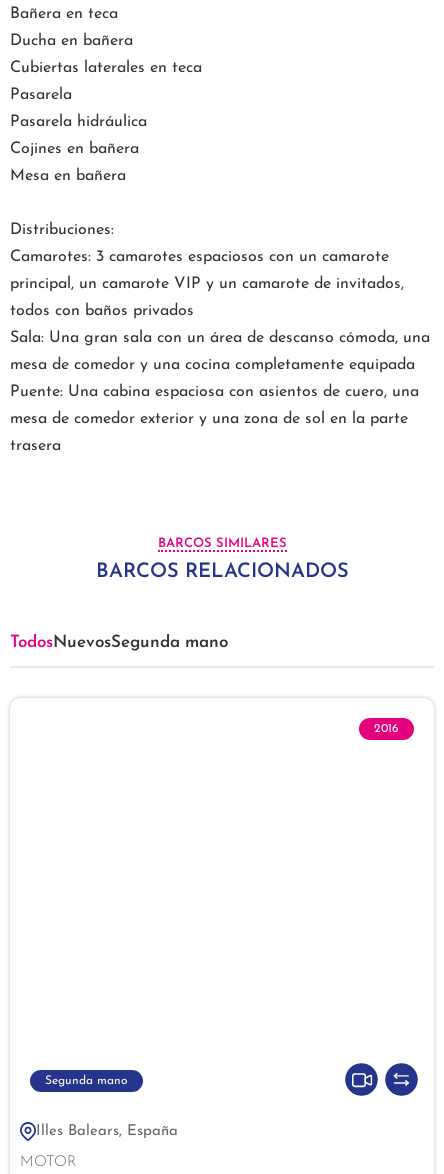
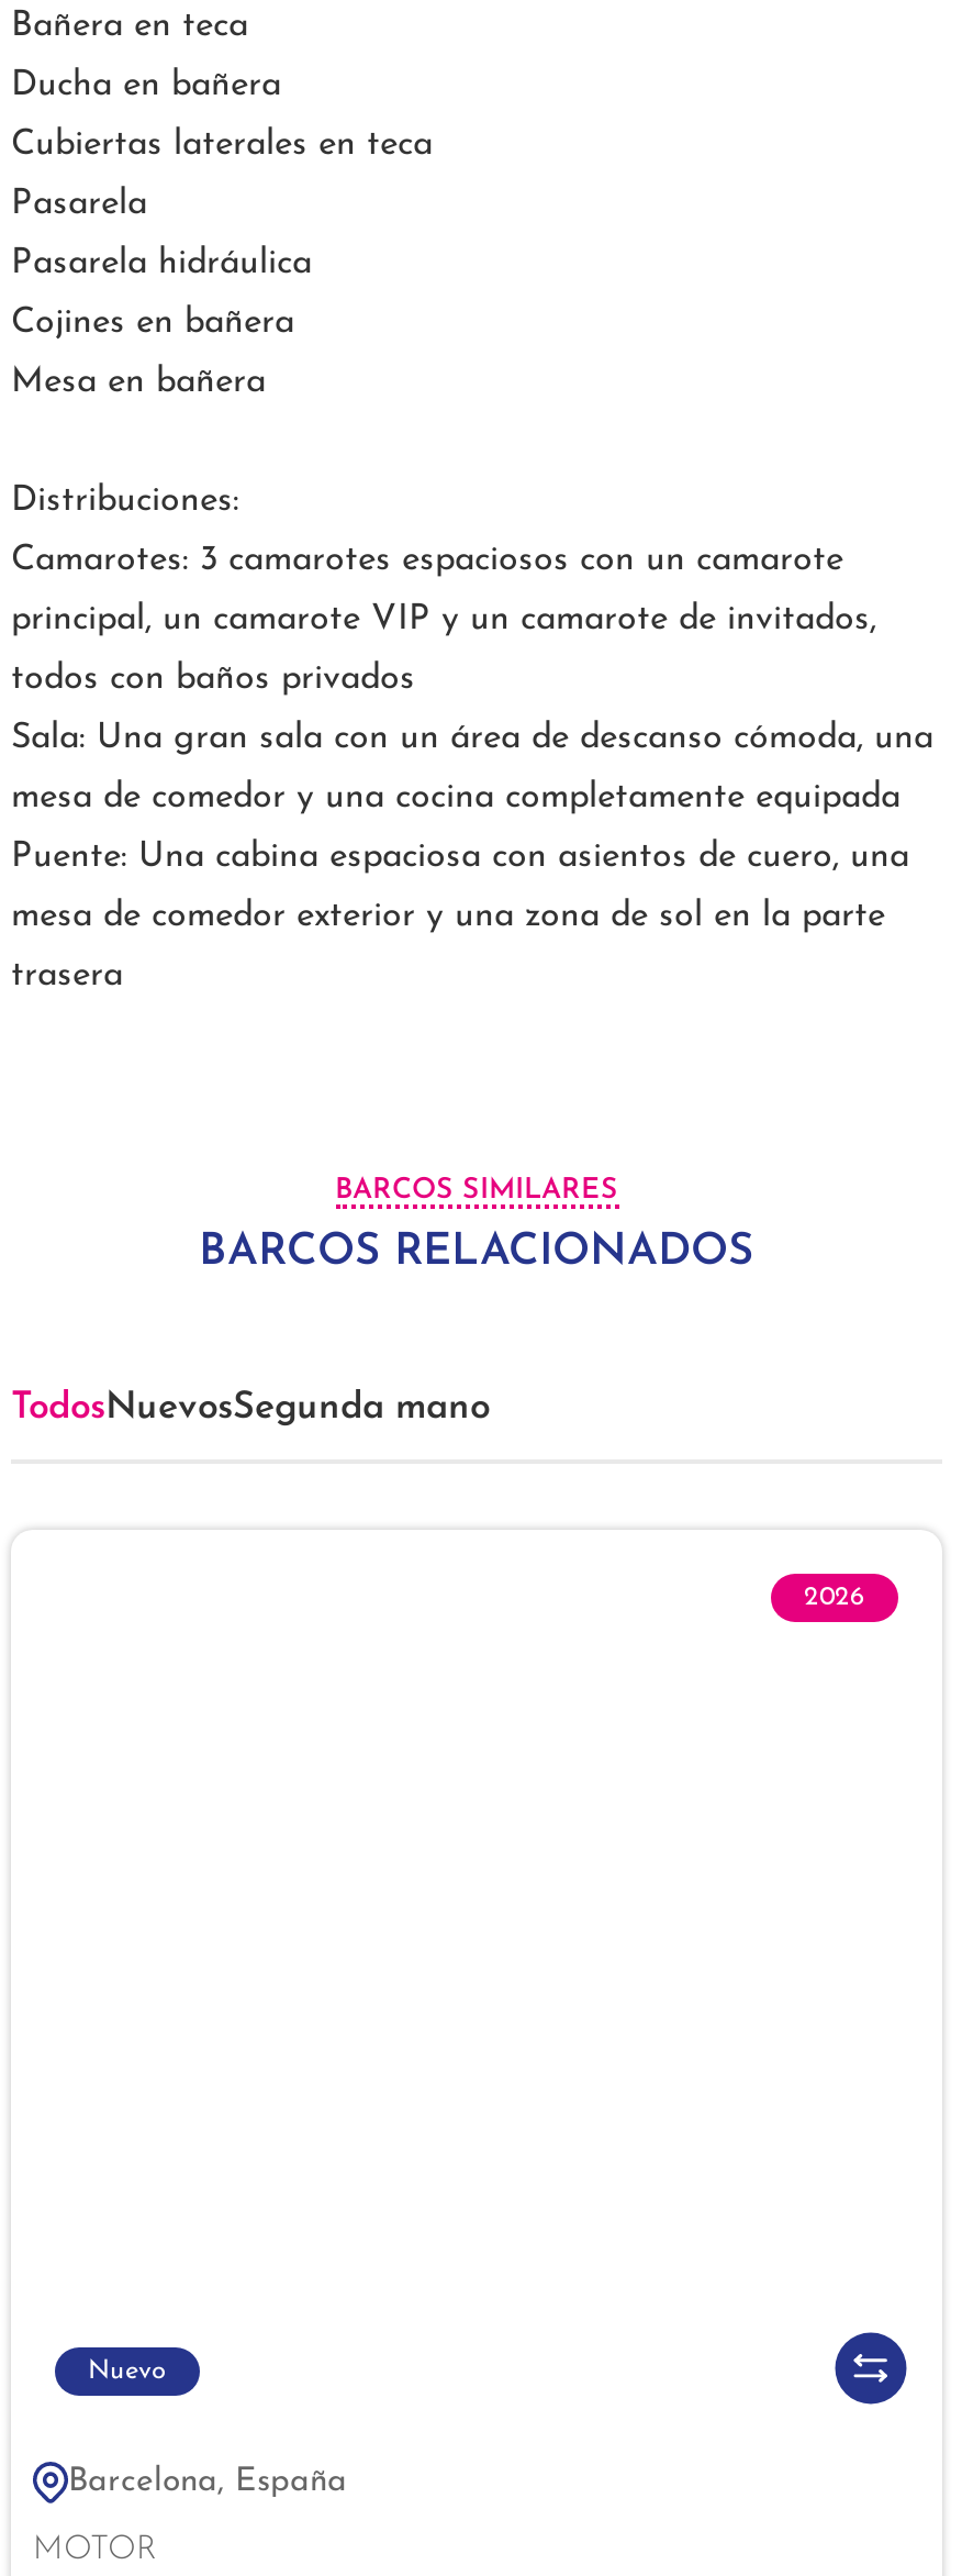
[374,723,399,735] 2016 -> [804,1585,865,1612] 2026
[344,1062,379,1097] [image] -> none
[45,1075,128,1087] Segunda mano -> [88,2359,167,2385] Nuevo
[36,1124,178,1139] Illes Balears, España -> [68,2466,347,2499] Barcelona, España

